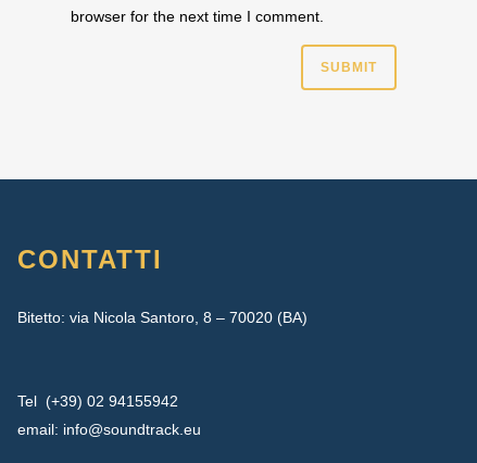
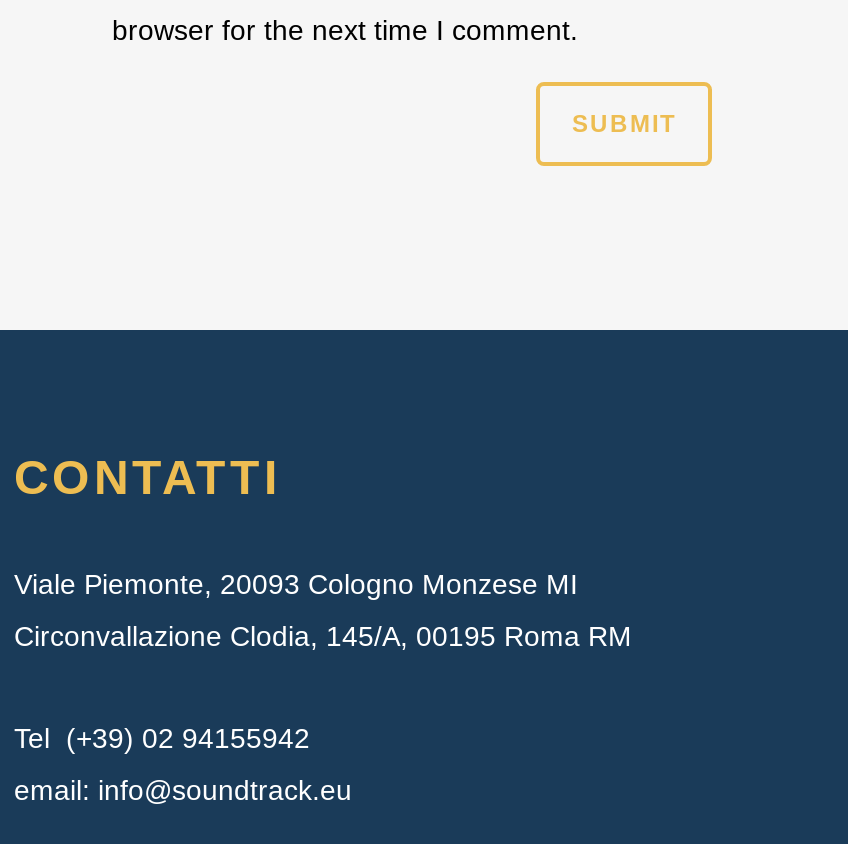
[17,309,307,326] Bitetto: via Nicola Santoro, 8 – 70020 (BA) -> [14,568,632,652] Viale Piemonte, 20093 Cologno Monzese MI | Circonvallazione Clodia, 145/A, 00195 Roma RM

